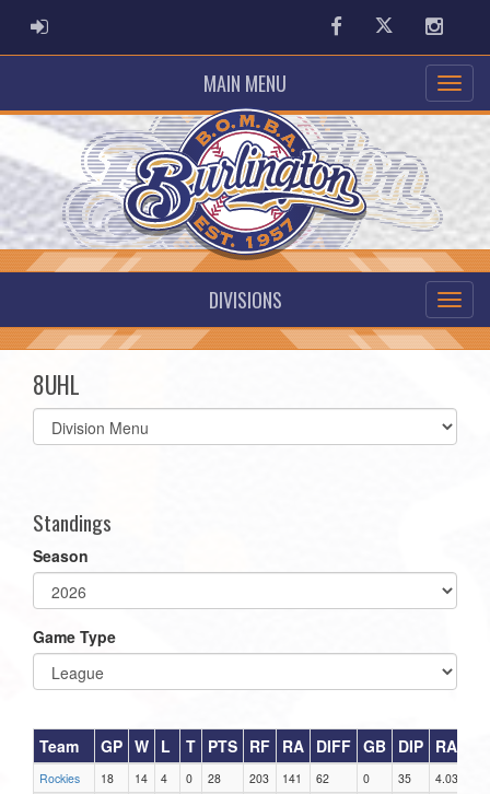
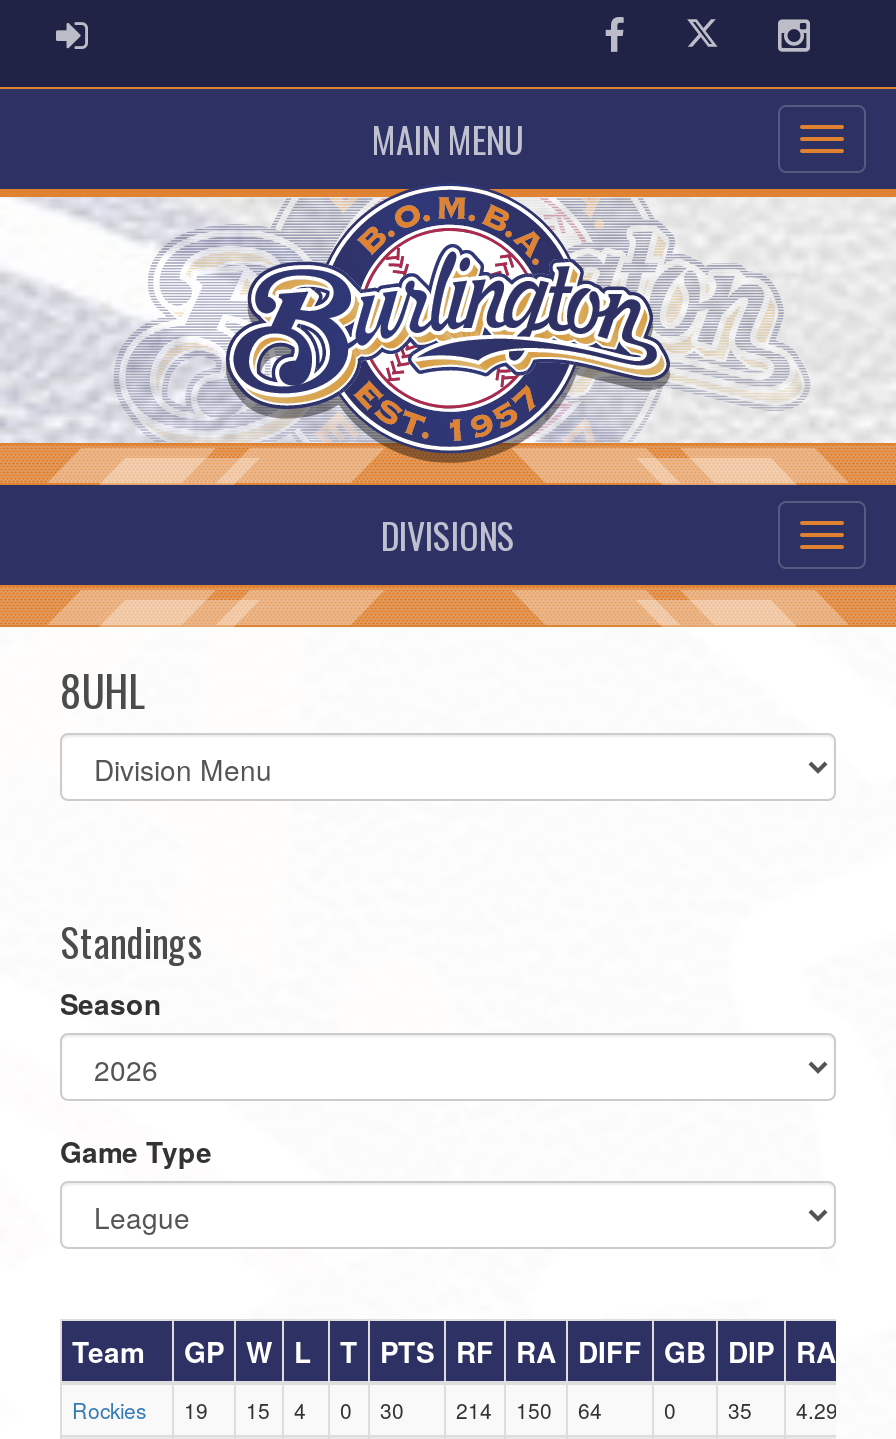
[101,769,114,786] 18 -> [184,1394,208,1424] 19
[135,769,148,786] 14 -> [246,1394,270,1424] 15
[208,769,221,786] 28 -> [380,1394,404,1424] 30
[249,769,269,786] 203 -> [456,1394,492,1424] 214
[282,769,302,786] 141 -> [516,1394,552,1424] 150
[316,769,329,786] 62 -> [578,1394,602,1424] 64
[363,769,458,786] 0 35 4.03 -> [664,1394,838,1424] 0 35 4.29

